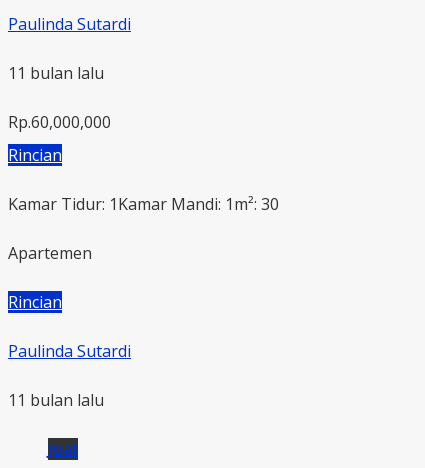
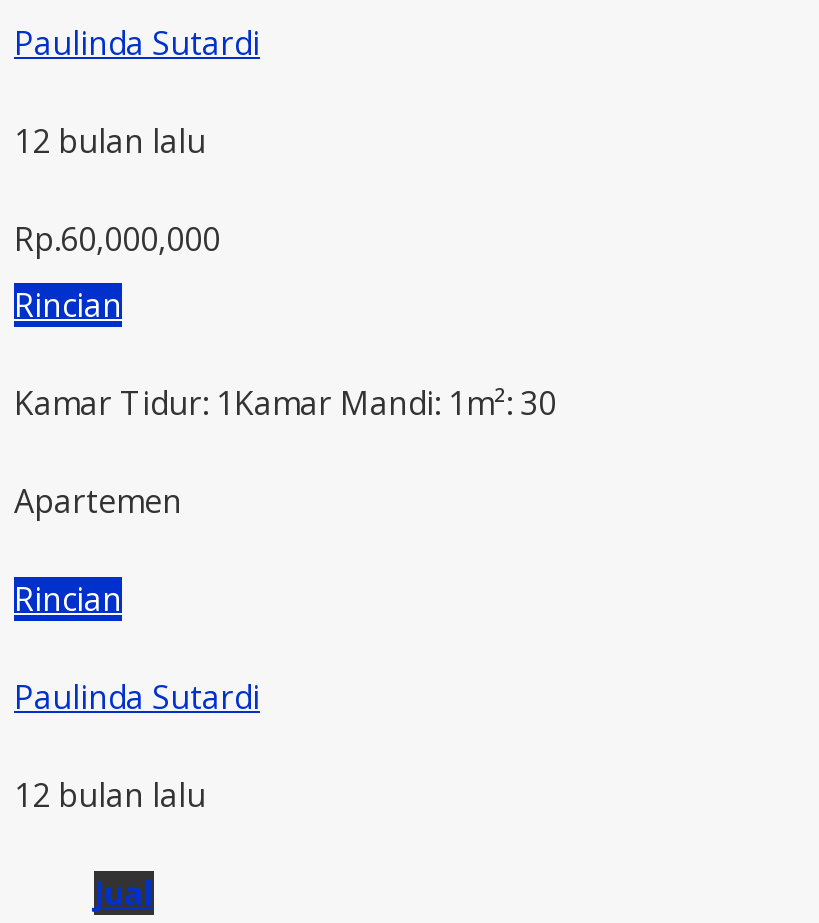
[8,62,104,84] 11 bulan lalu -> [14,118,206,162] 12 bulan lalu
[8,389,104,411] 11 bulan lalu -> [14,772,206,816] 12 bulan lalu

